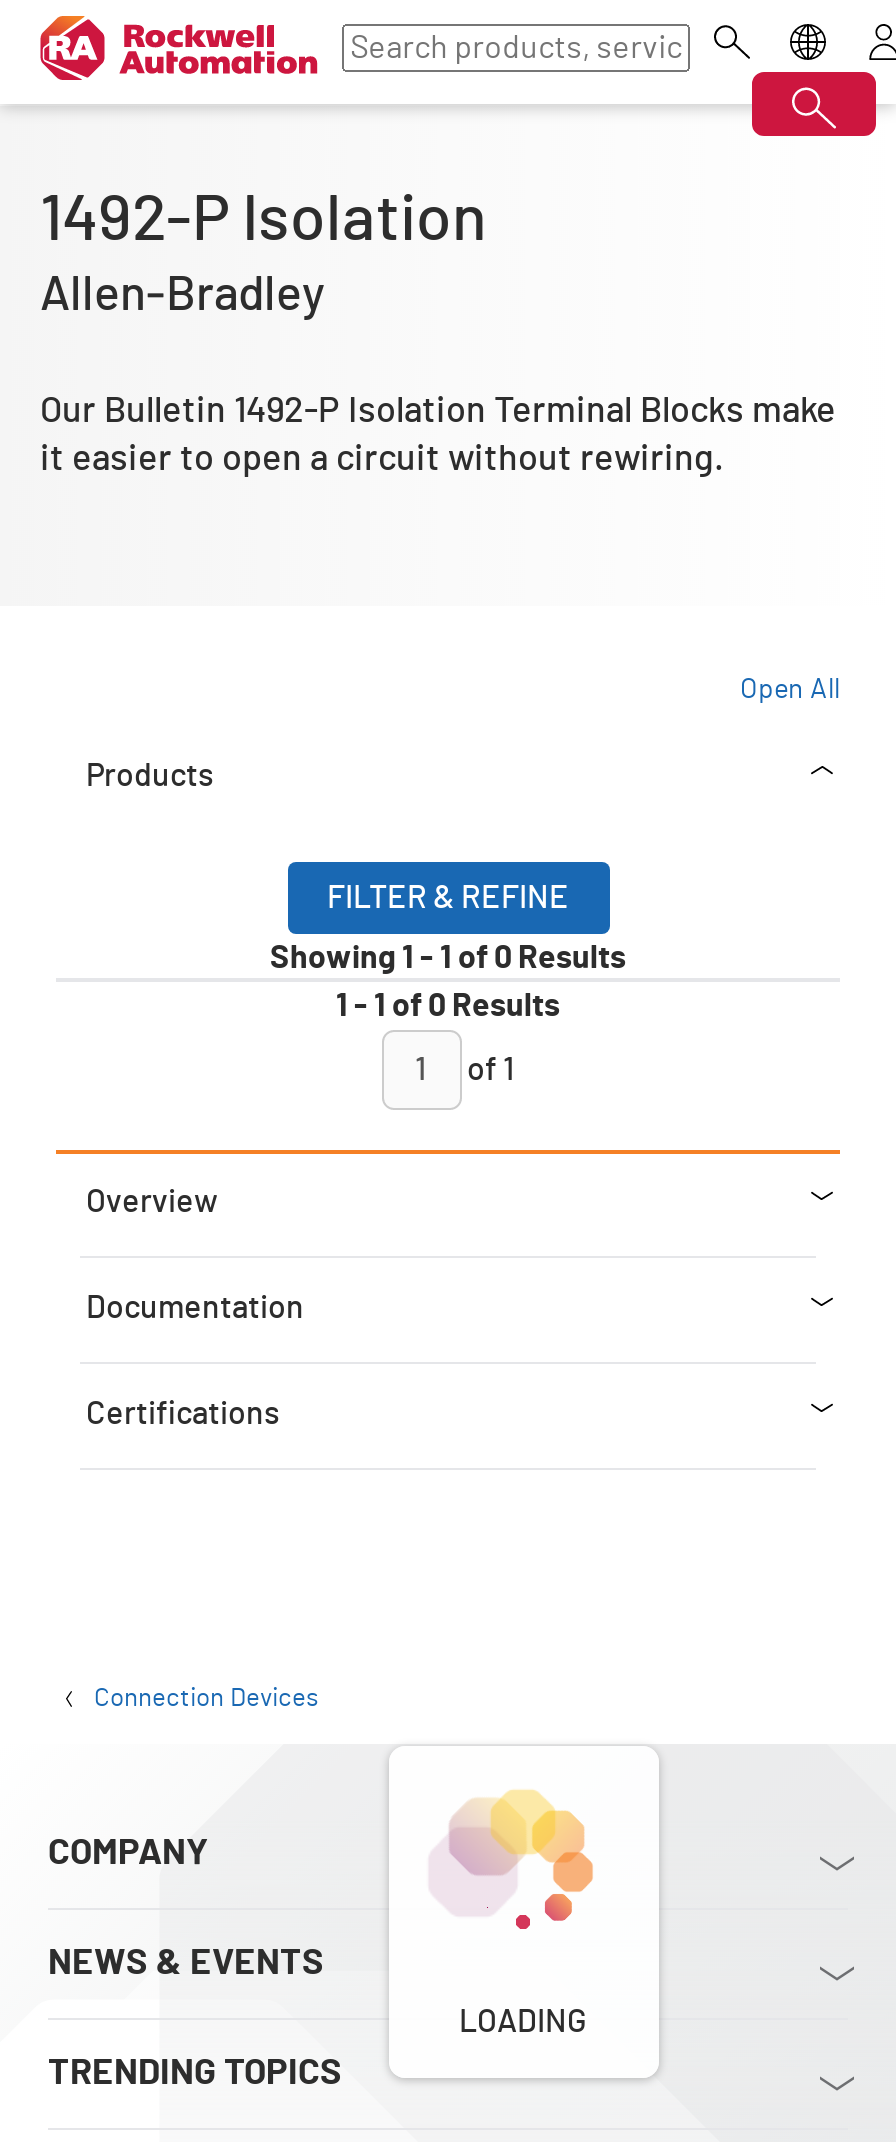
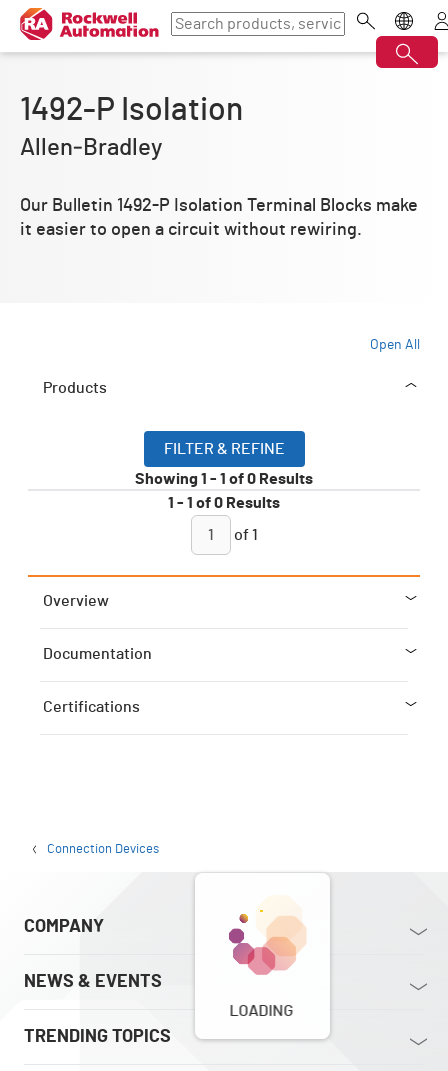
[430,1788,610,1950] [image] -> [216,895,306,976] [image]

